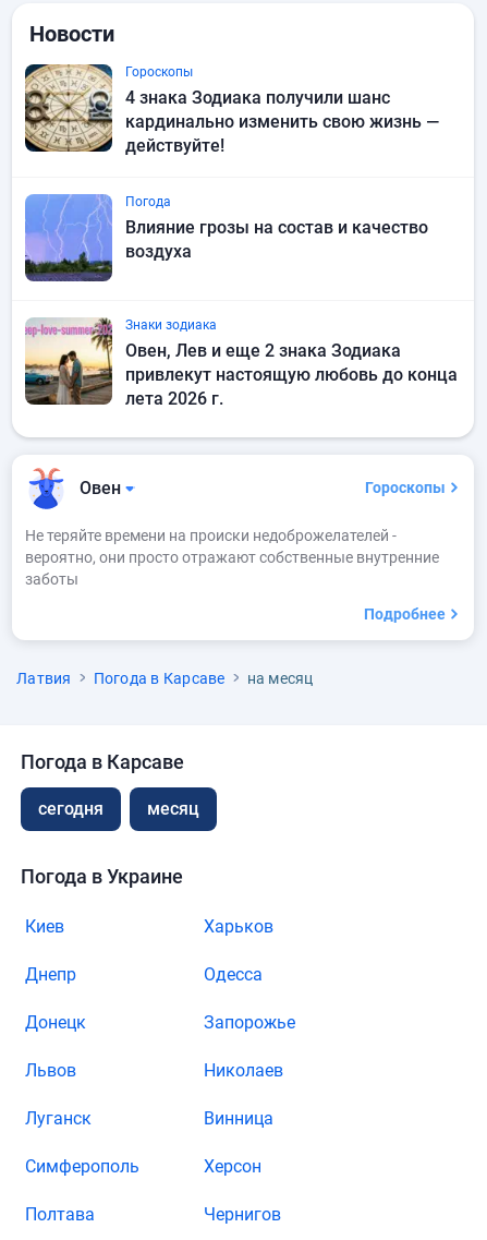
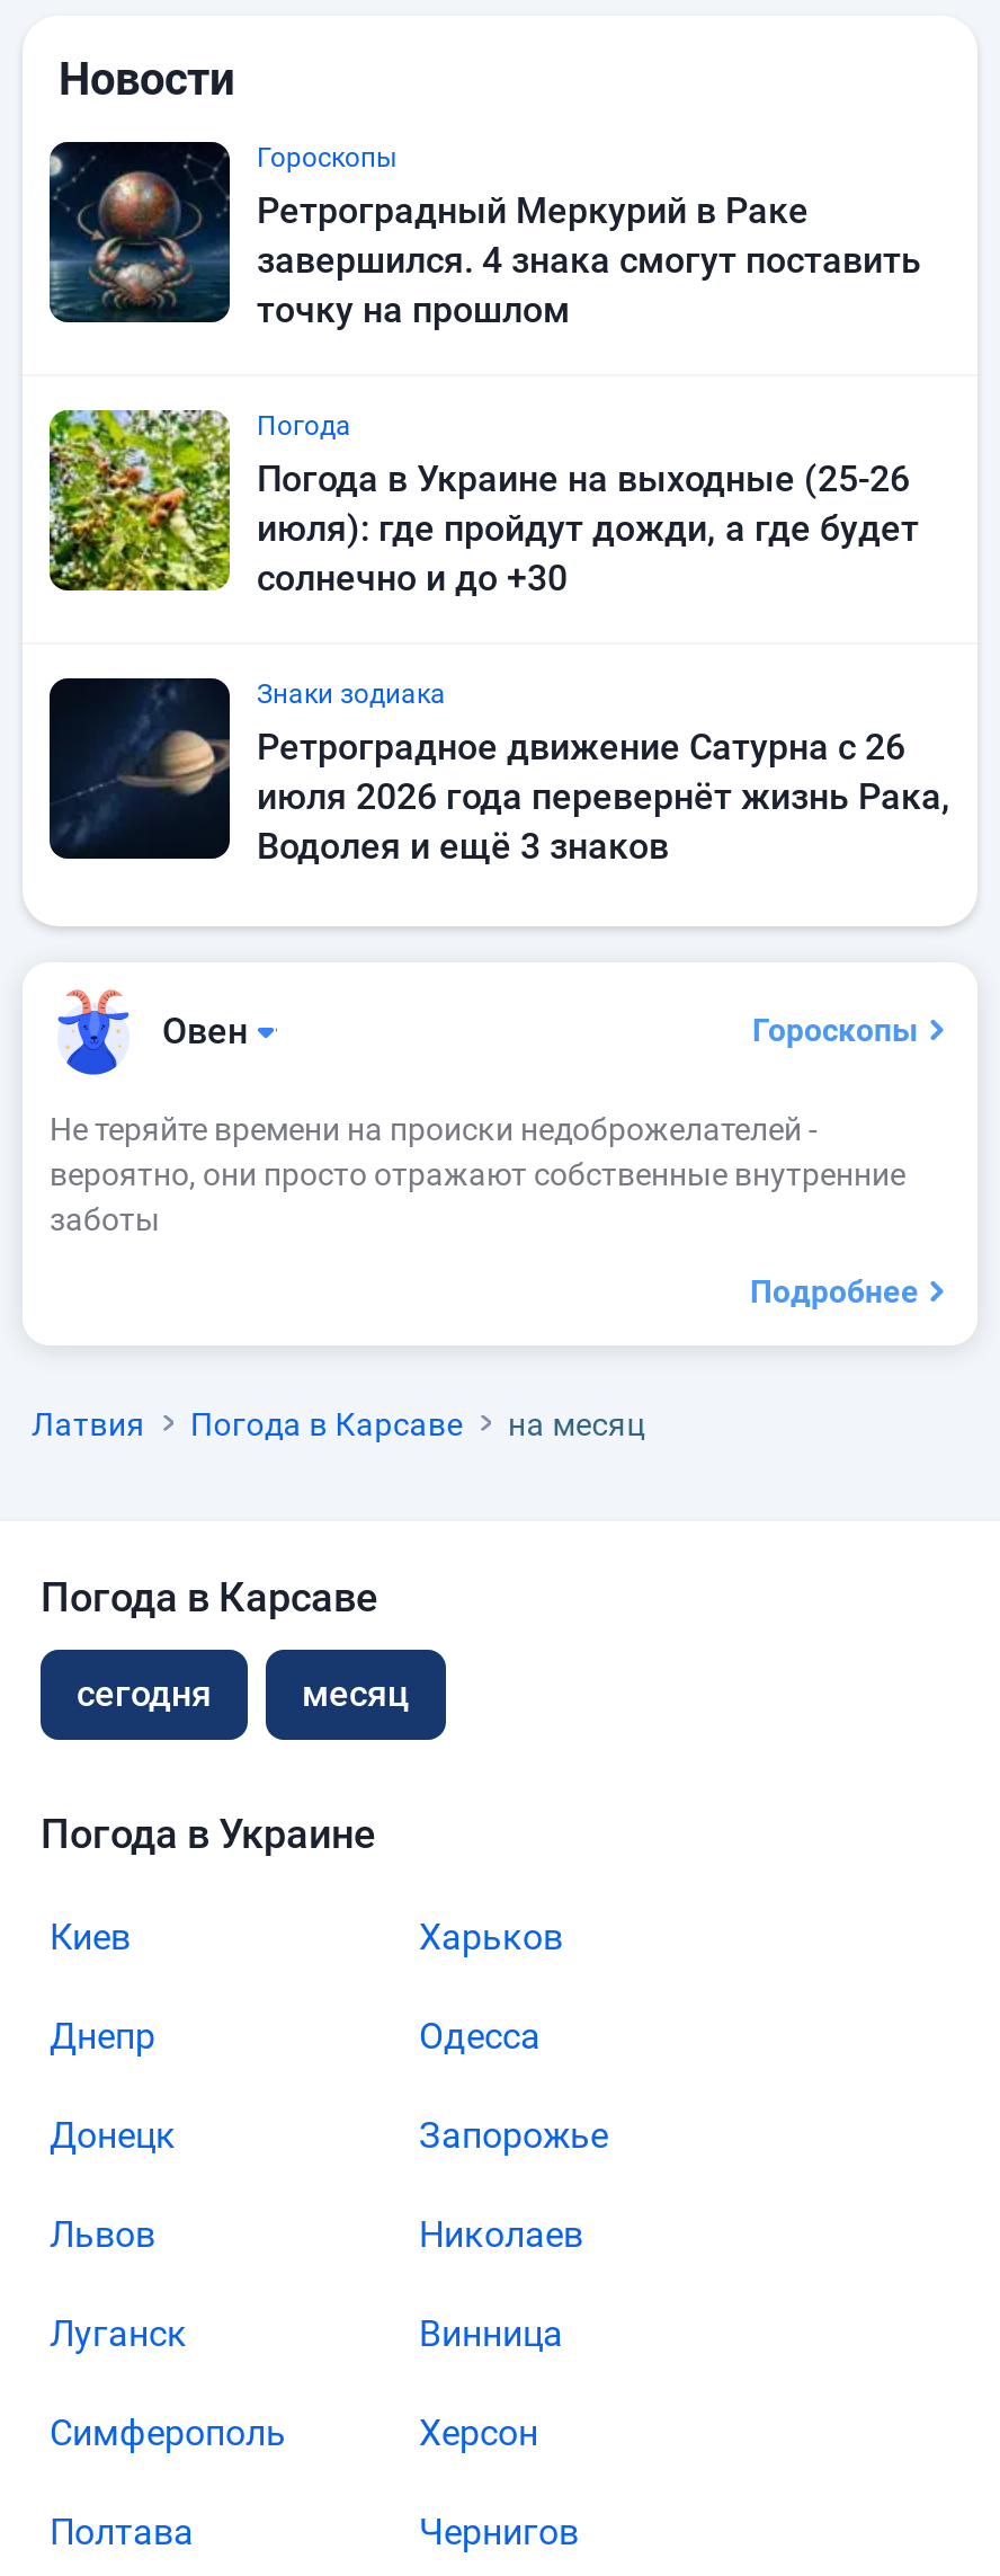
[24,63,439,156] [image] | 4 знака Зодиака получили шанс | кардинально изменить свою жизнь — | действуйте! -> [47,140,921,331] [image] | Ретроградный Меркурий в Раке | завершился. 4 знака смогут поставить | точку на прошлом
[24,193,428,282] [image] | Влияние грозы на состав и качество | воздуха -> [47,408,919,599] [image] | Погода в Украине на выходные (25-26 | июля): где пройдут дожди, а где будет | солнечно и до +30
[24,317,458,409] [image] | Овен, Лев и еще 2 знака Зодиака | привлекут настоящую любовь до конца | лета 2026 г. -> [47,676,950,868] [image] | Ретроградное движение Сатурна с 26 | июля 2026 года перевернёт жизнь Рака, | Водолея и ещё 3 знаков

